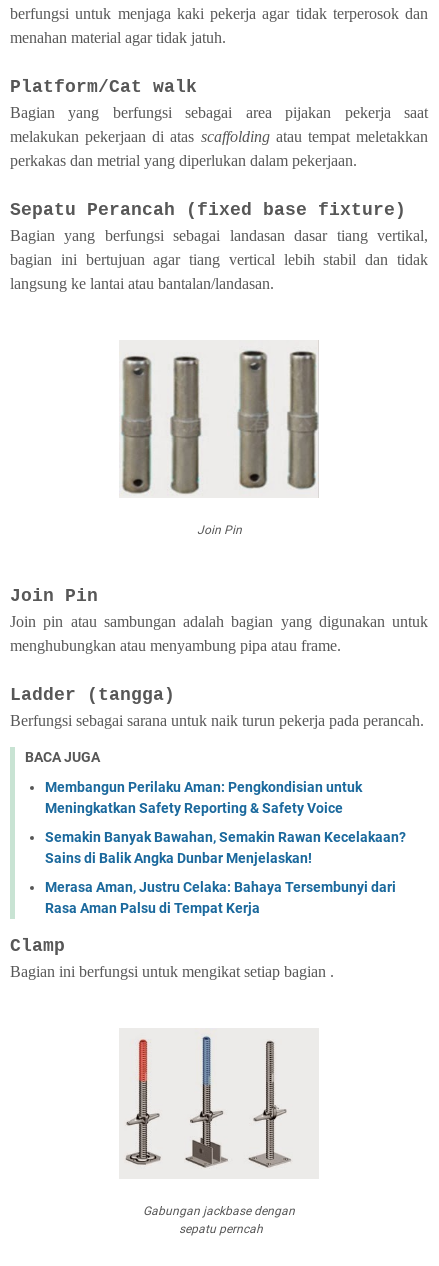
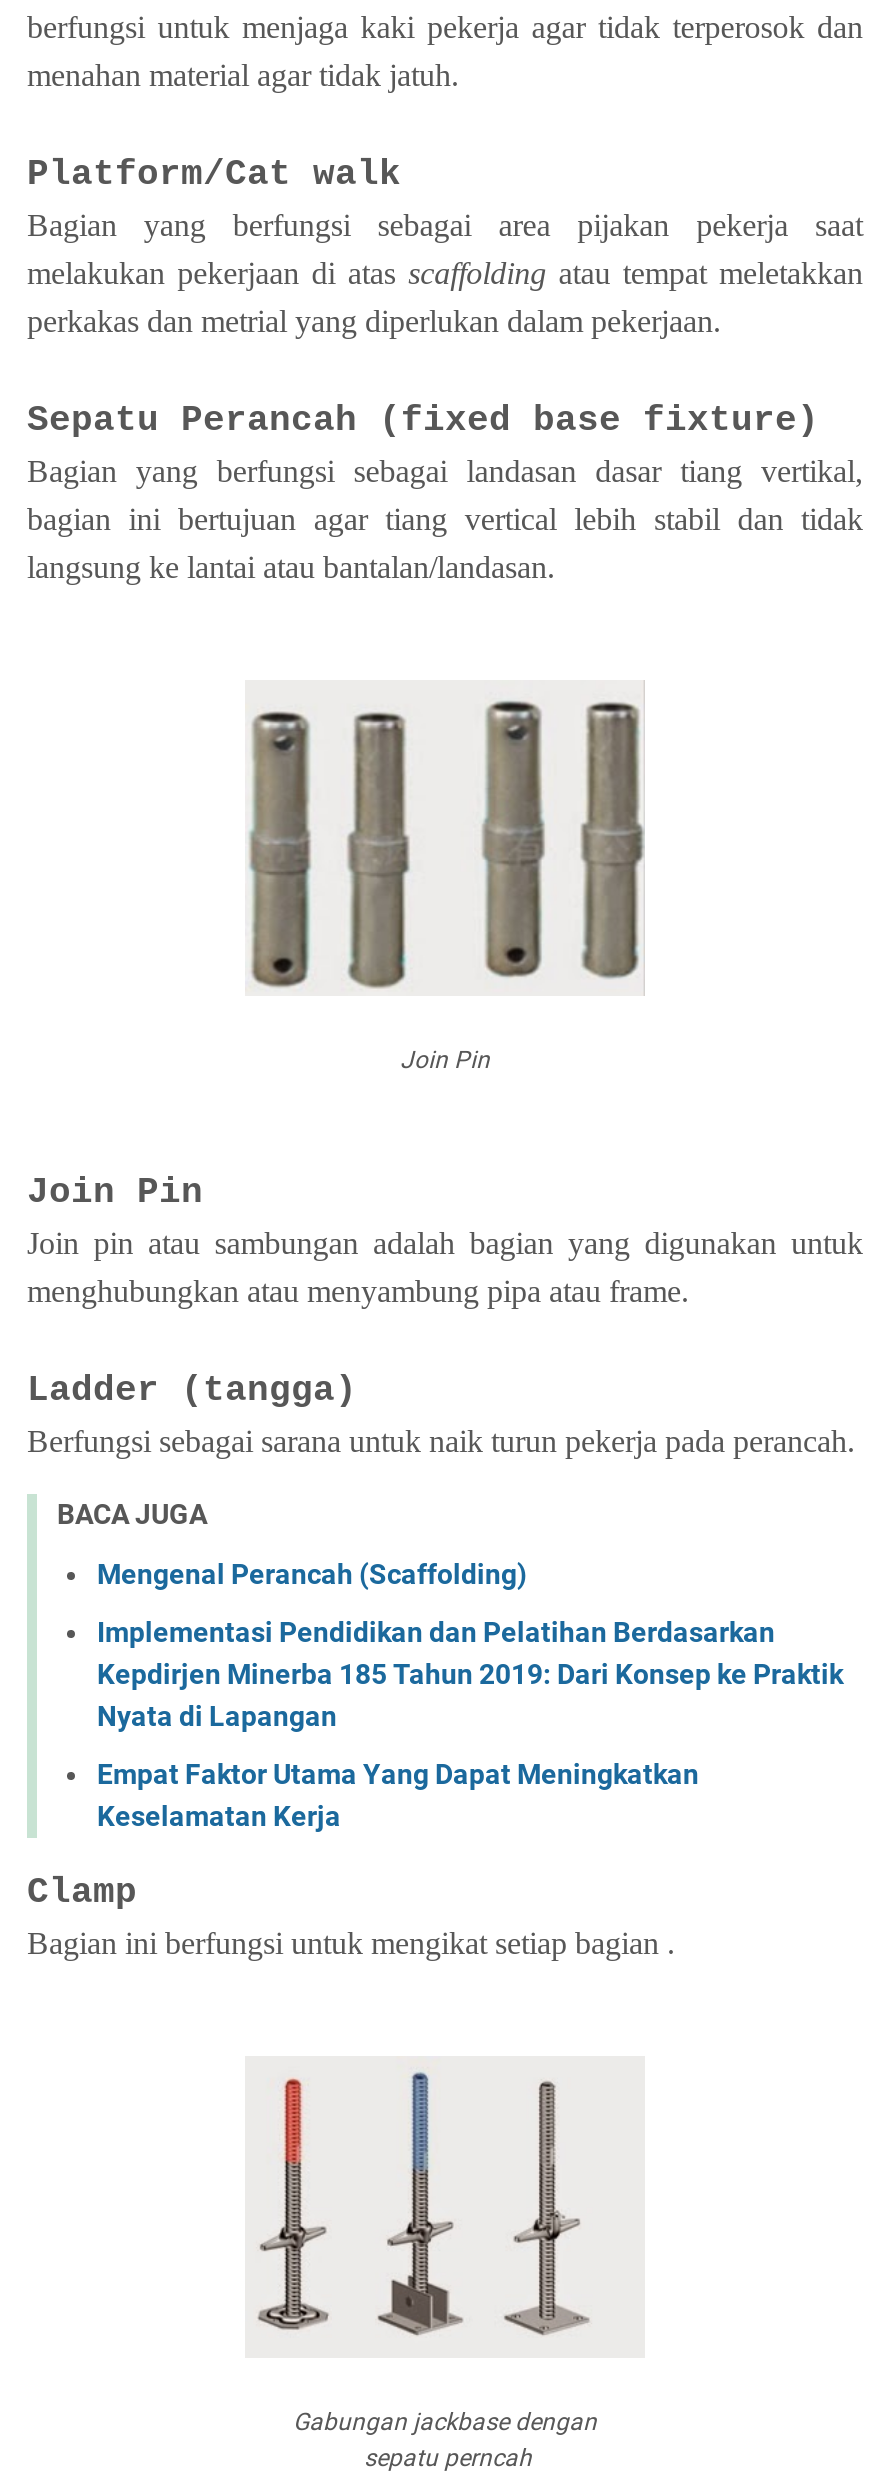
[45,779,362,816] Membangun Perilaku Aman: Pengkondisian untuk | Meningkatkan Safety Reporting & Safety Voice -> [97,1558,527,1590] Mengenal Perancah (Scaffolding)
[45,829,406,866] Semakin Banyak Bawahan, Semakin Rawan Kecelakaan? | Sains di Balik Angka Dunbar Menjelaskan! -> [97,1616,843,1732] Implementasi Pendidikan dan Pelatihan Berdasarkan | Kepdirjen Minerba 185 Tahun 2019: Dari Konsep ke Praktik | Nyata di Lapangan
[45,879,396,916] Merasa Aman, Justru Celaka: Bahaya Tersembunyi dari | Rasa Aman Palsu di Tempat Kerja -> [97,1758,699,1832] Empat Faktor Utama Yang Dapat Meningkatkan | Keselamatan Kerja

